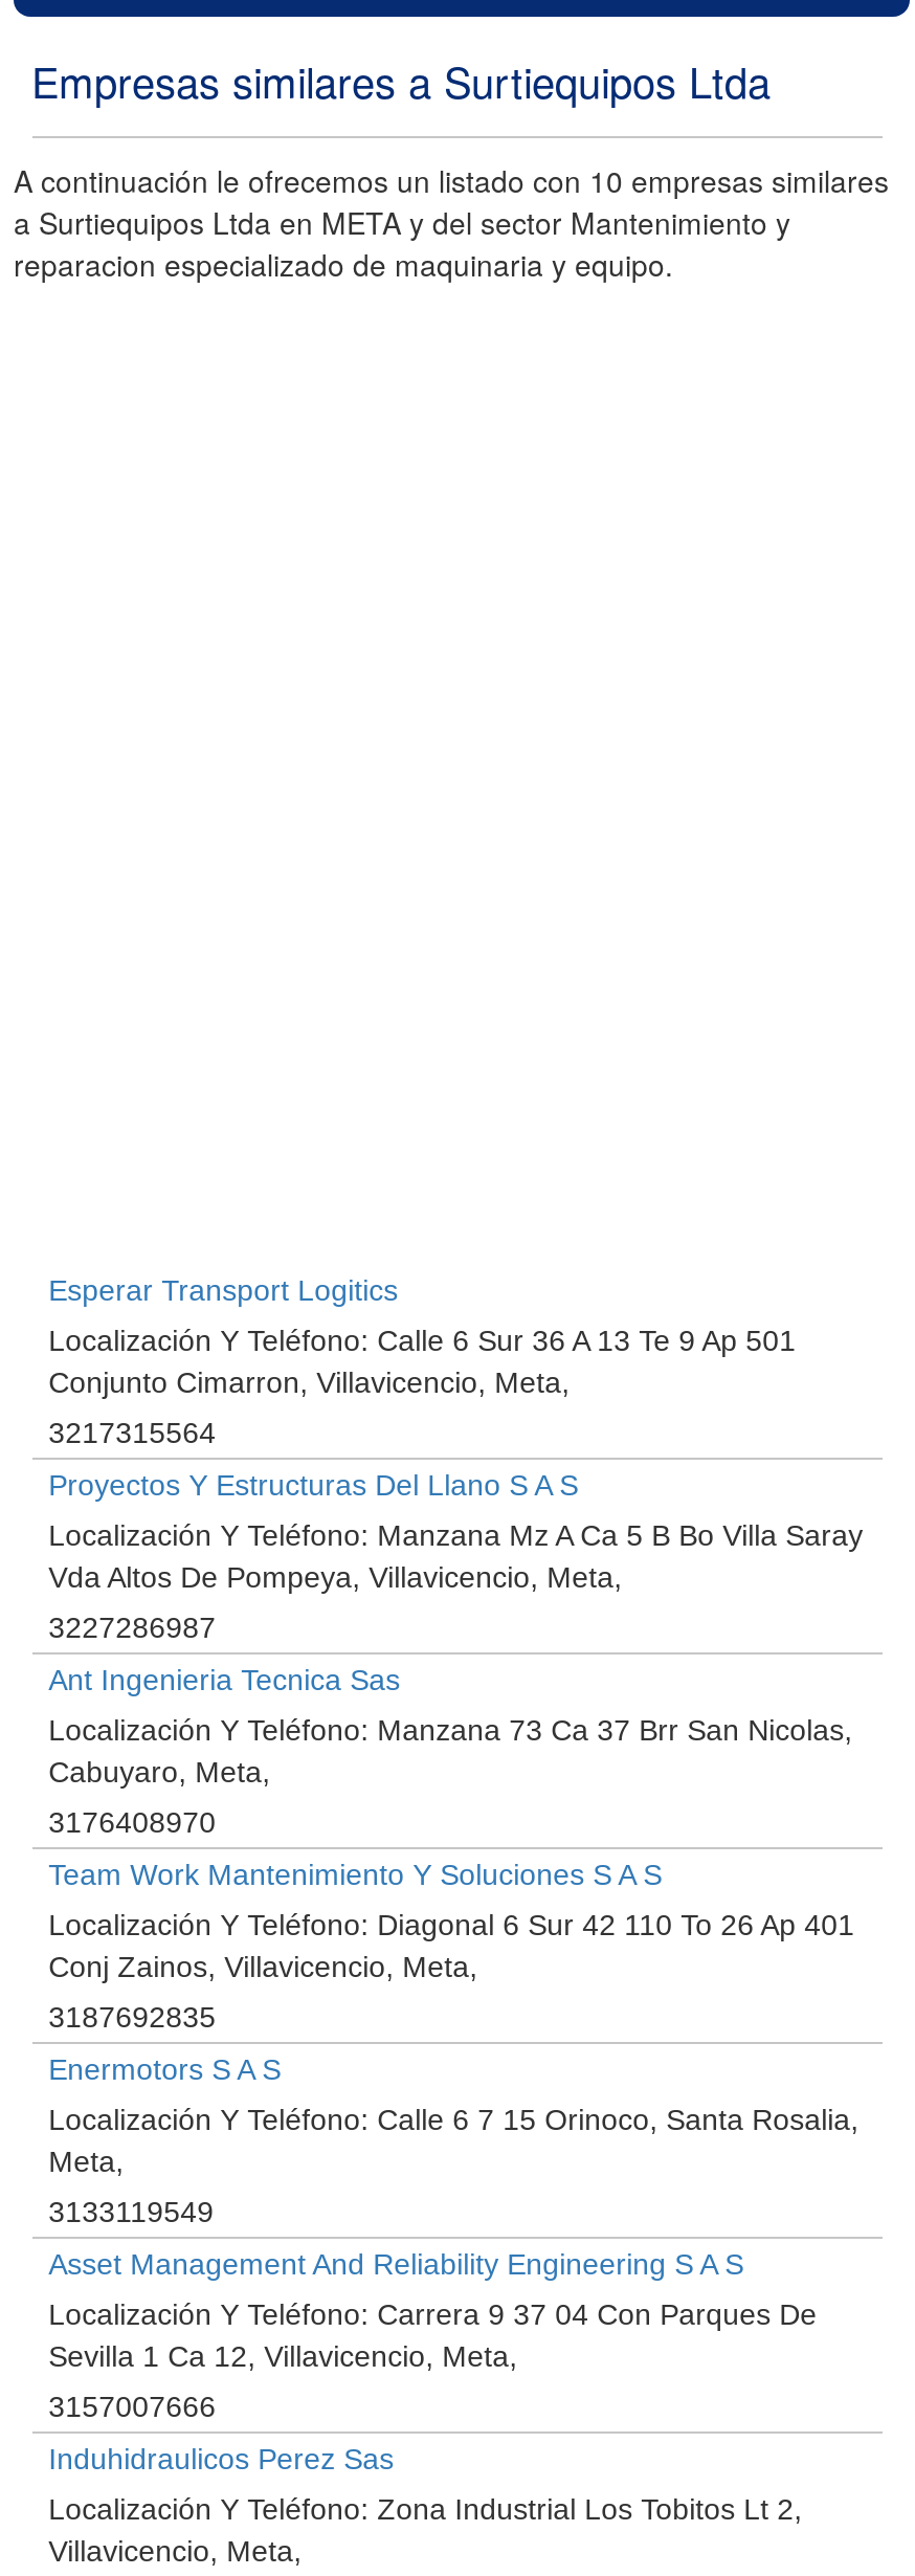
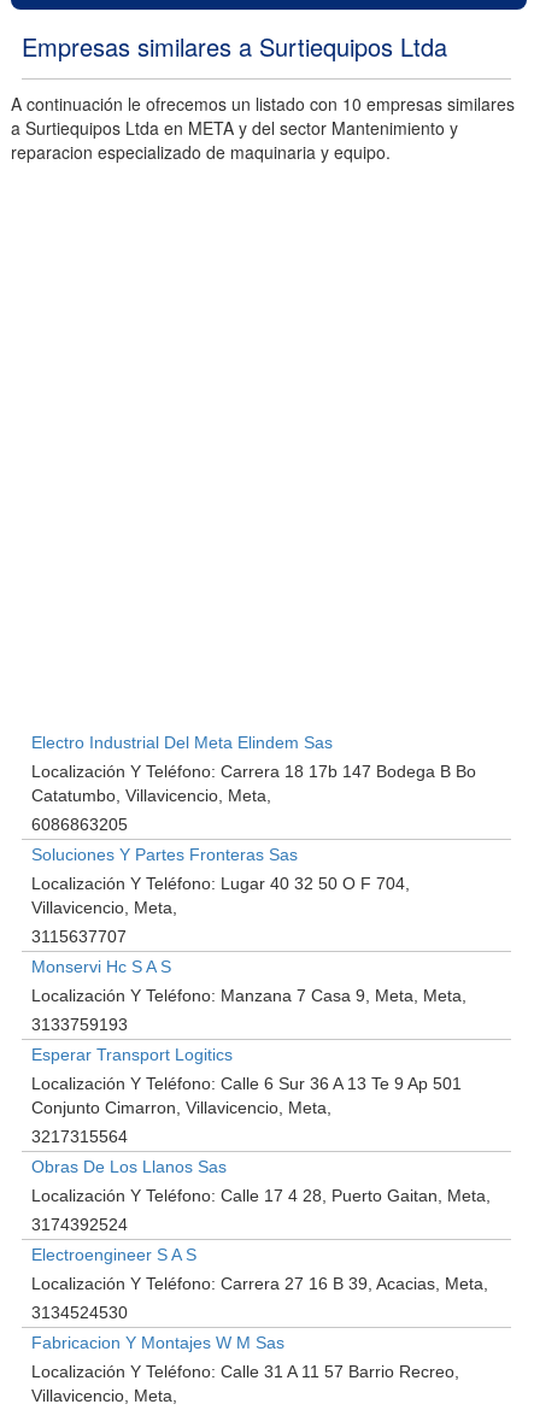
none -> [31,733,476,1034] Electro Industrial Del Meta Elindem Sas | Localización Y Teléfono: Carrera 18 17b 147 Bodega B Bo | Catatumbo, Villavicencio, Meta | 6086863205 | Soluciones Y Partes Fronteras Sas | Localización Y Teléfono: Lugar 40 32 50 O F 704, | Villavicencio, Meta | 3115637707 | Monservi Hc S A S | Localización Y Teléfono: Manzana 7 Casa 9, Meta, Meta | 3133759193
moved [49,1273,796,1449] -> [31,1045,461,1146]: Esperar Transport Logitics | Localización Y Teléfono: Calle 6 Sur 36 A 13 Te 9 Ap 501 | Conjunto Cimarron, Villavicencio, Meta | 3217315564
[49,1468,863,2526] Proyectos Y Estructuras Del Llano S A S | Localización Y Teléfono: Manzana Mz A Ca 5 B Bo Villa Saray | Vda Altos De Pompeya, Villavicencio, Meta | 3227286987 | Ant Ingenieria Tecnica Sas | Localización Y Teléfono: Manzana 73 Ca 37 Brr San Nicolas, | Cabuyaro, Meta | 3176408970 | Team Work Mantenimiento Y Soluciones S A S | Localización Y Teléfono: Diagonal 6 Sur 42 110 To 26 Ap 401 | Conj Zainos, Villavicencio, Meta | 3187692835 | Enermotors S A S | Localización Y Teléfono: Calle 6 7 15 Orinoco, Santa Rosalia, | Meta | 3133119549 | Asset Management And Reliability Engineering S A S | Localización Y Teléfono: Carrera 9 37 04 Con Parques De | Sevilla 1 Ca 12, Villavicencio, Meta | 3157007666 | Induhidraulicos Perez Sas | Localización Y Teléfono: Zona Industrial Los Tobitos Lt 2, -> [31,1157,485,1381] Obras De Los Llanos Sas | Localización Y Teléfono: Calle 17 4 28, Puerto Gaitan, Meta | 3174392524 | Electroengineer S A S | Localización Y Teléfono: Carrera 27 16 B 39, Acacias, Meta | 3134524530 | Fabricacion Y Montajes W M Sas | Localización Y Teléfono: Calle 31 A 11 57 Barrio Recreo,

